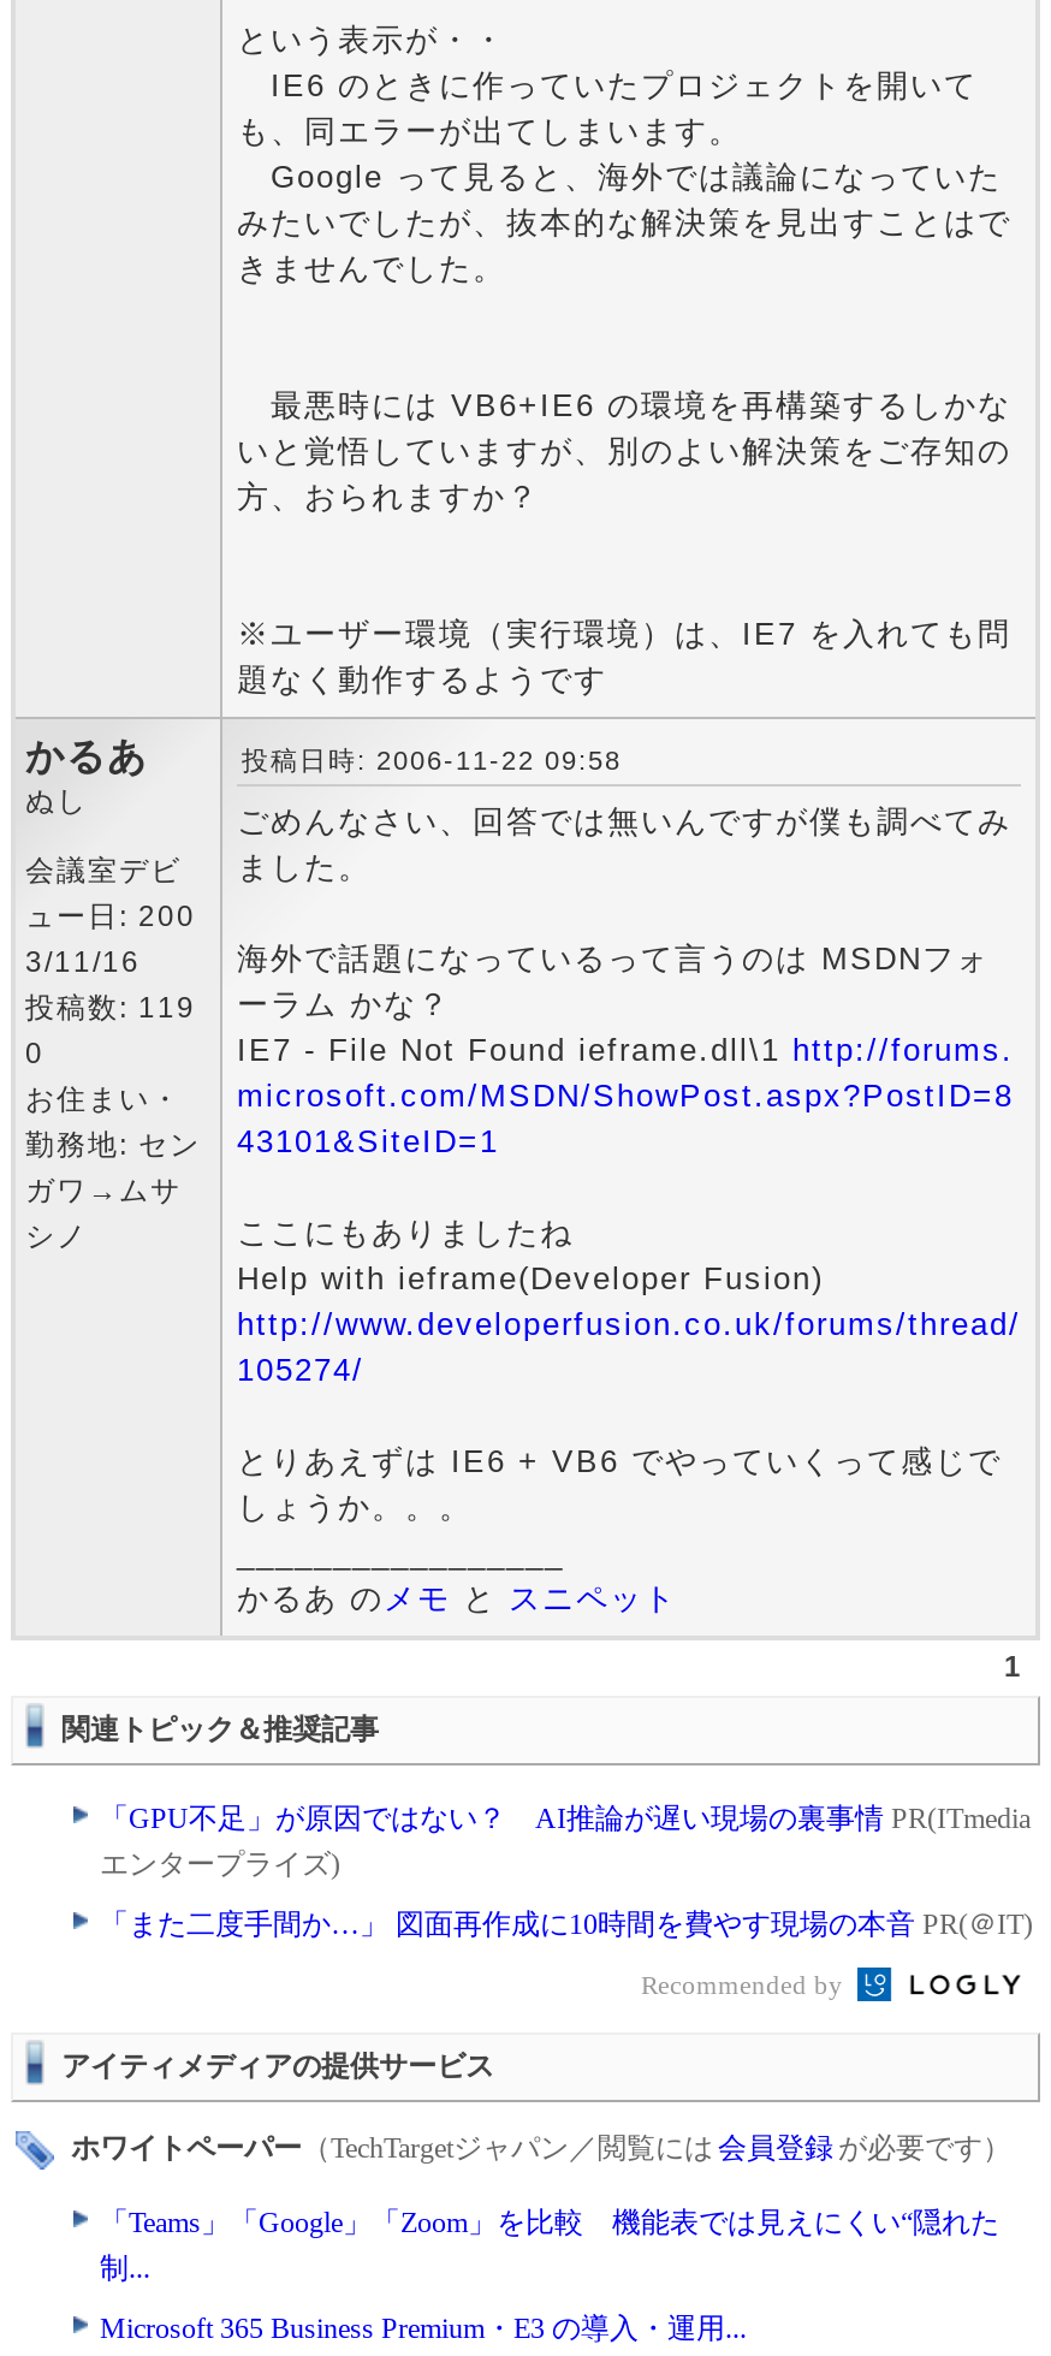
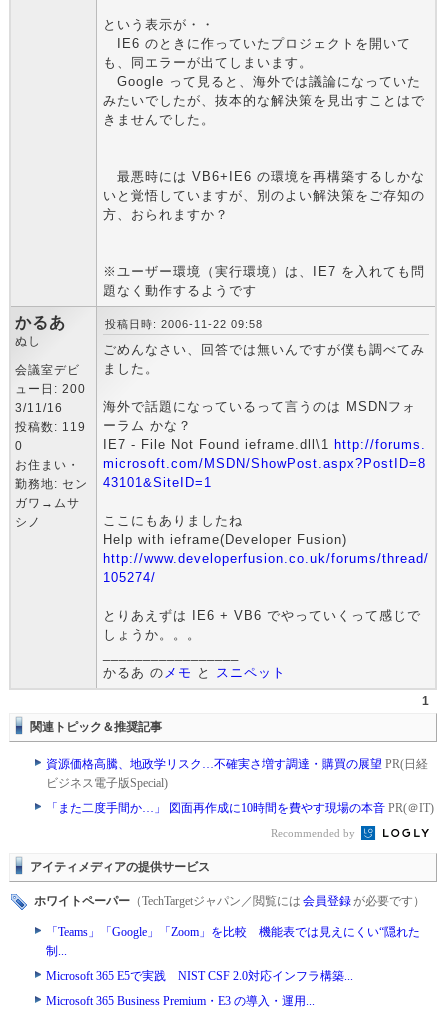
[100,1802,1031,1881] 「GPU不足」が原因ではない？ AI推論が遅い現場の裏事情PR(ITmedia | エンタープライズ) -> [46,757,428,790] 資源価格高騰、地政学リスク…不確実さ増す調達・購買の展望PR(日経 | ビジネス電子版Special)
none -> [46,969,353,983] Microsoft 365 E5で実践 NIST CSF 2.0対応インフラ構築...

